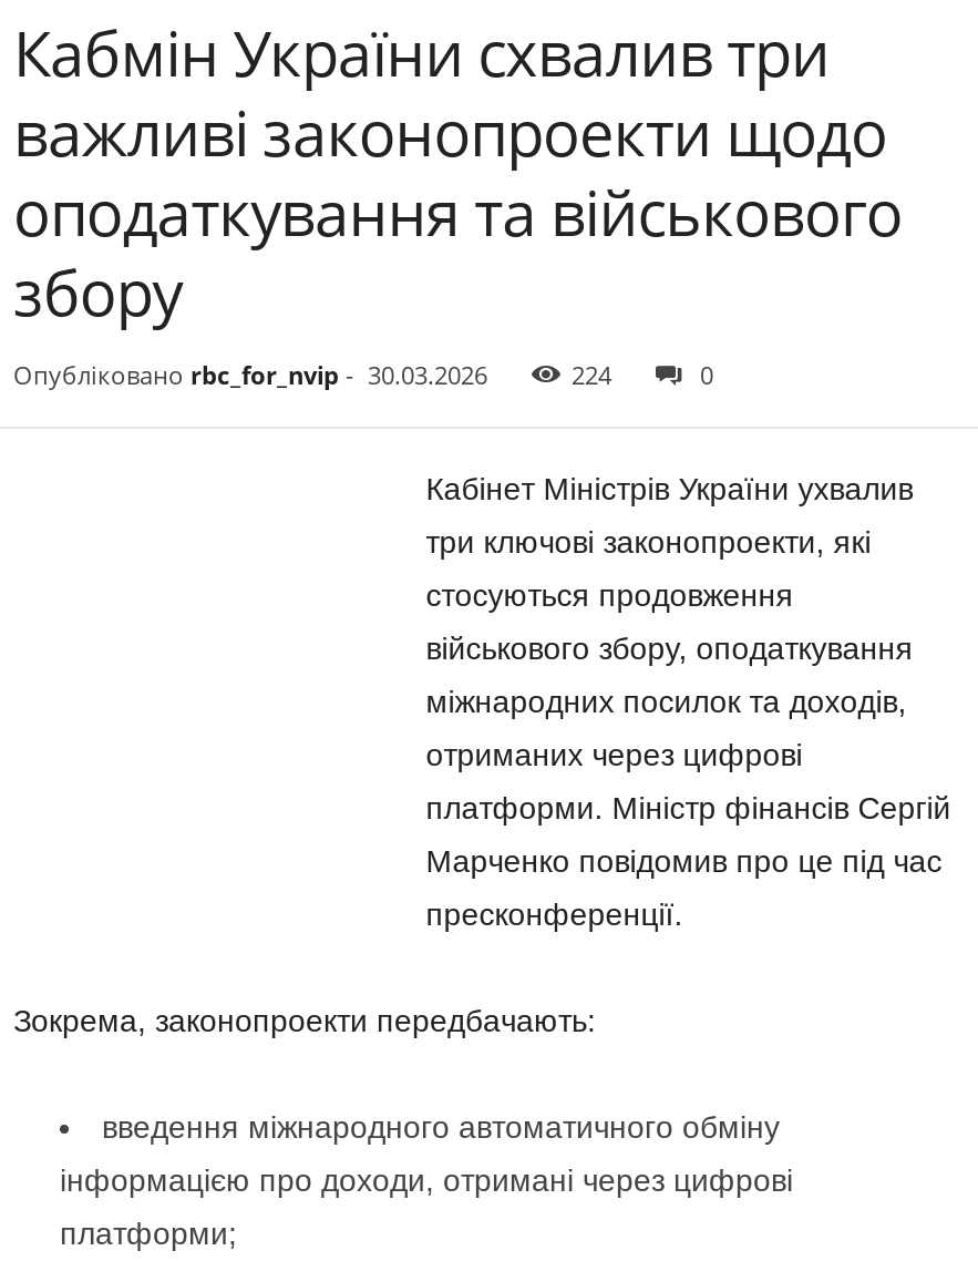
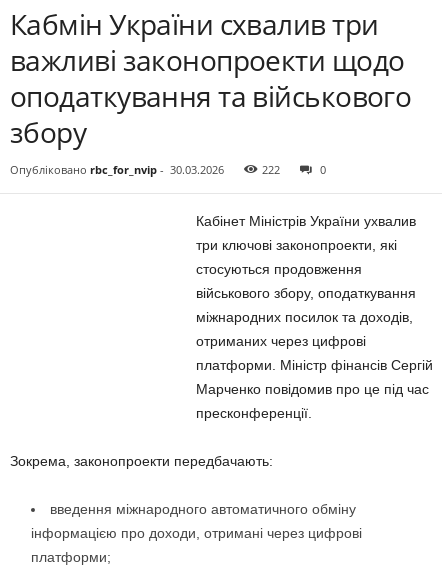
[572,358,611,391] 224 -> [262,162,280,177] 222

